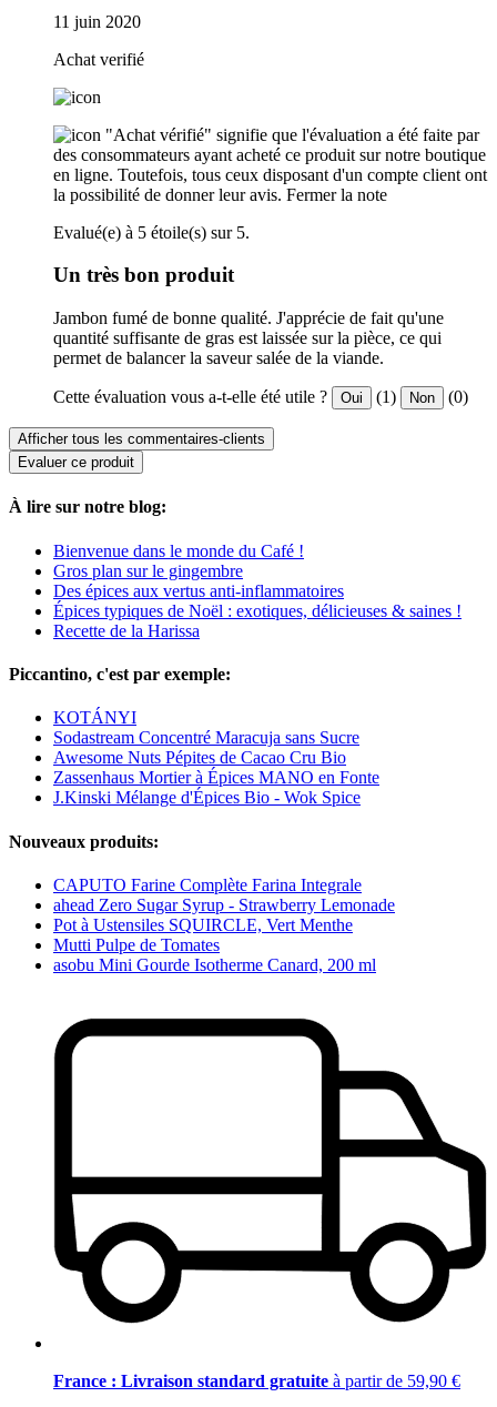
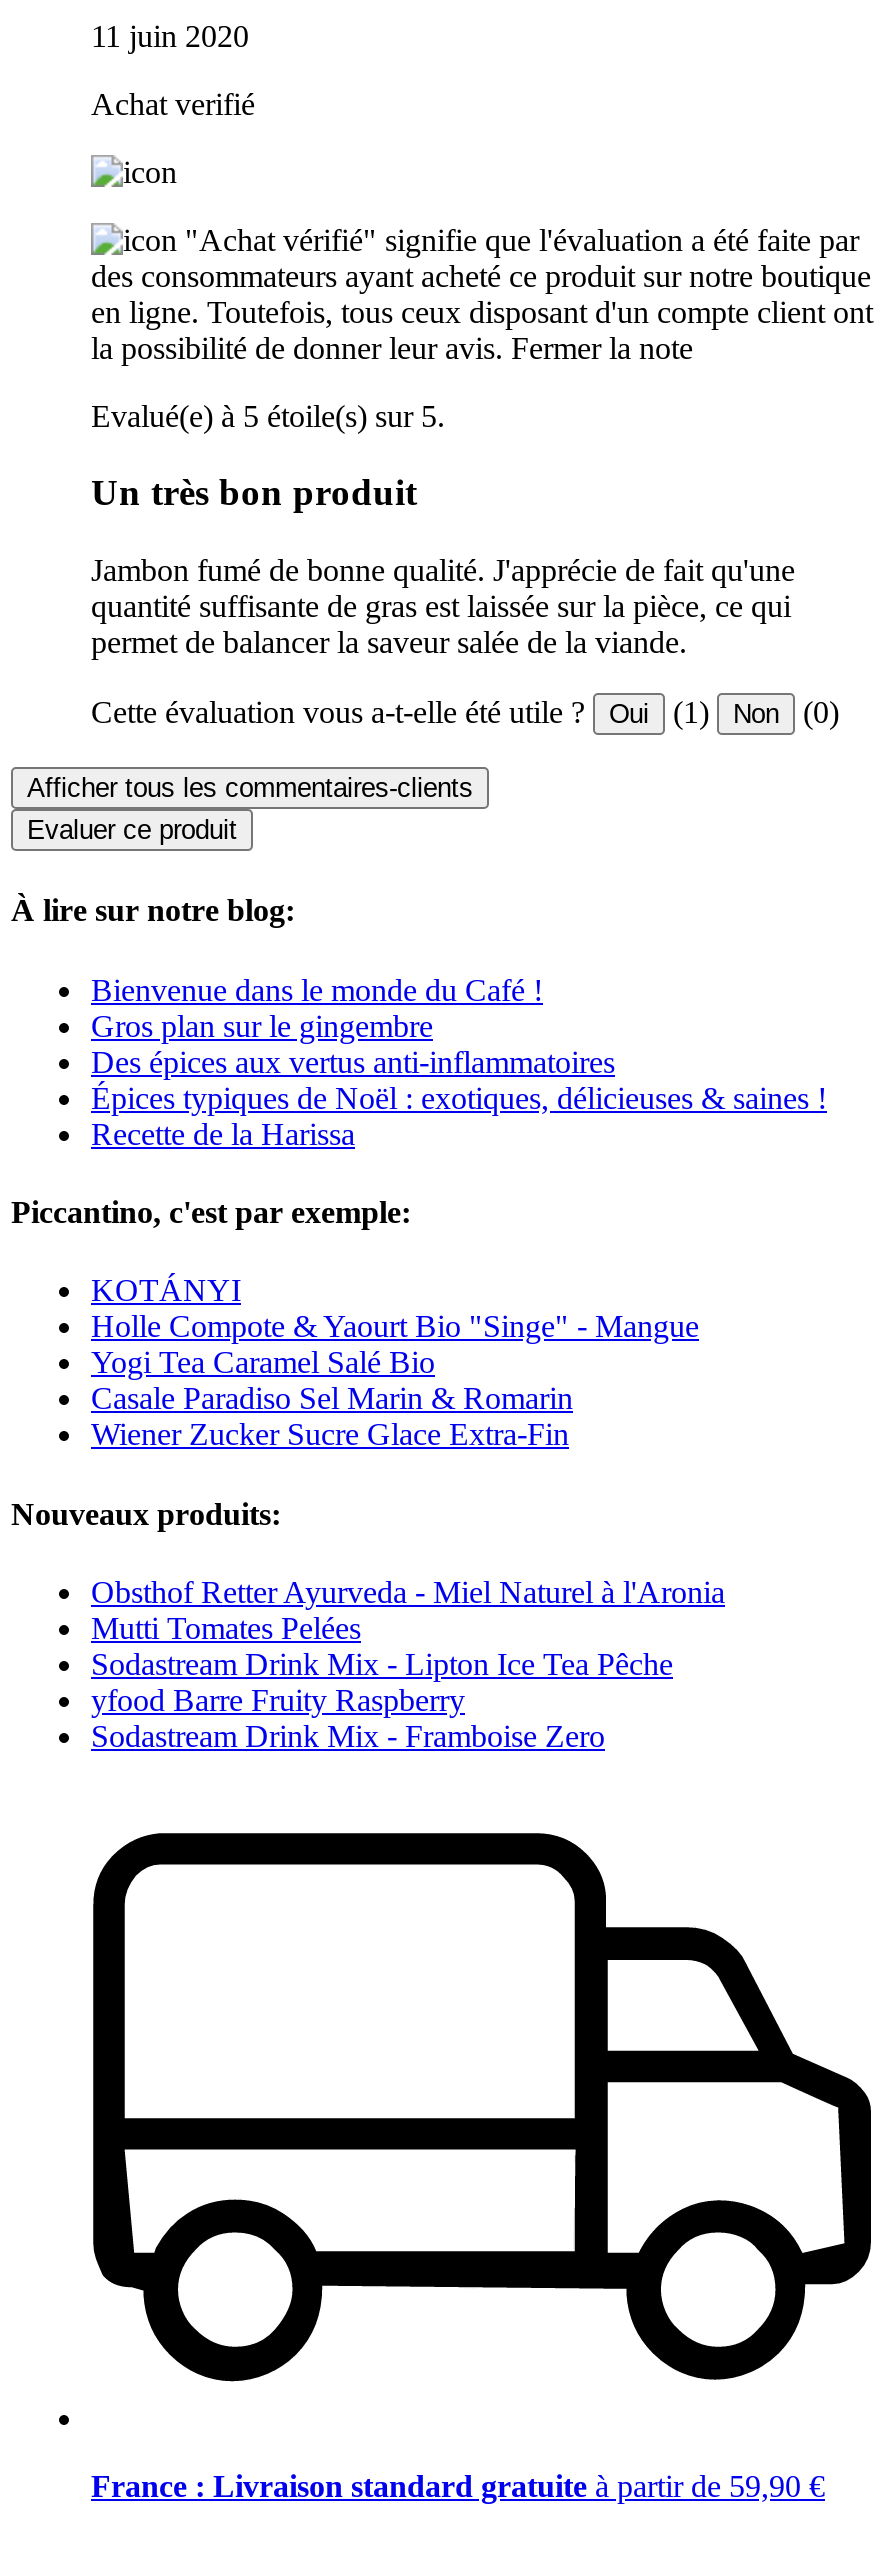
[53,728,379,807] Sodastream Concentré Maracuja sans Sucre | Awesome Nuts Pépites de Cacao Cru Bio | Zassenhaus Mortier à Épices MANO en Fonte | J.Kinski Mélange d'Épices Bio - Wok Spice -> [91,1309,699,1451] Holle Compote & Yaourt Bio "Singe" - Mangue | Yogi Tea Caramel Salé Bio | Casale Paradiso Sel Marin & Romarin | Wiener Zucker Sucre Glace Extra-Fin
[53,875,395,974] CAPUTO Farine Complète Farina Integrale | ahead Zero Sugar Syrup - Strawberry Lemonade | Pot à Ustensiles SQUIRCLE, Vert Menthe | Mutti Pulpe de Tomates | asobu Mini Gourde Isotherme Canard, 200 ml -> [91,1575,725,1753] Obsthof Retter Ayurveda - Miel Naturel à l'Aronia | Mutti Tomates Pelées | Sodastream Drink Mix - Lipton Ice Tea Pêche | yfood Barre Fruity Raspberry | Sodastream Drink Mix - Framboise Zero

